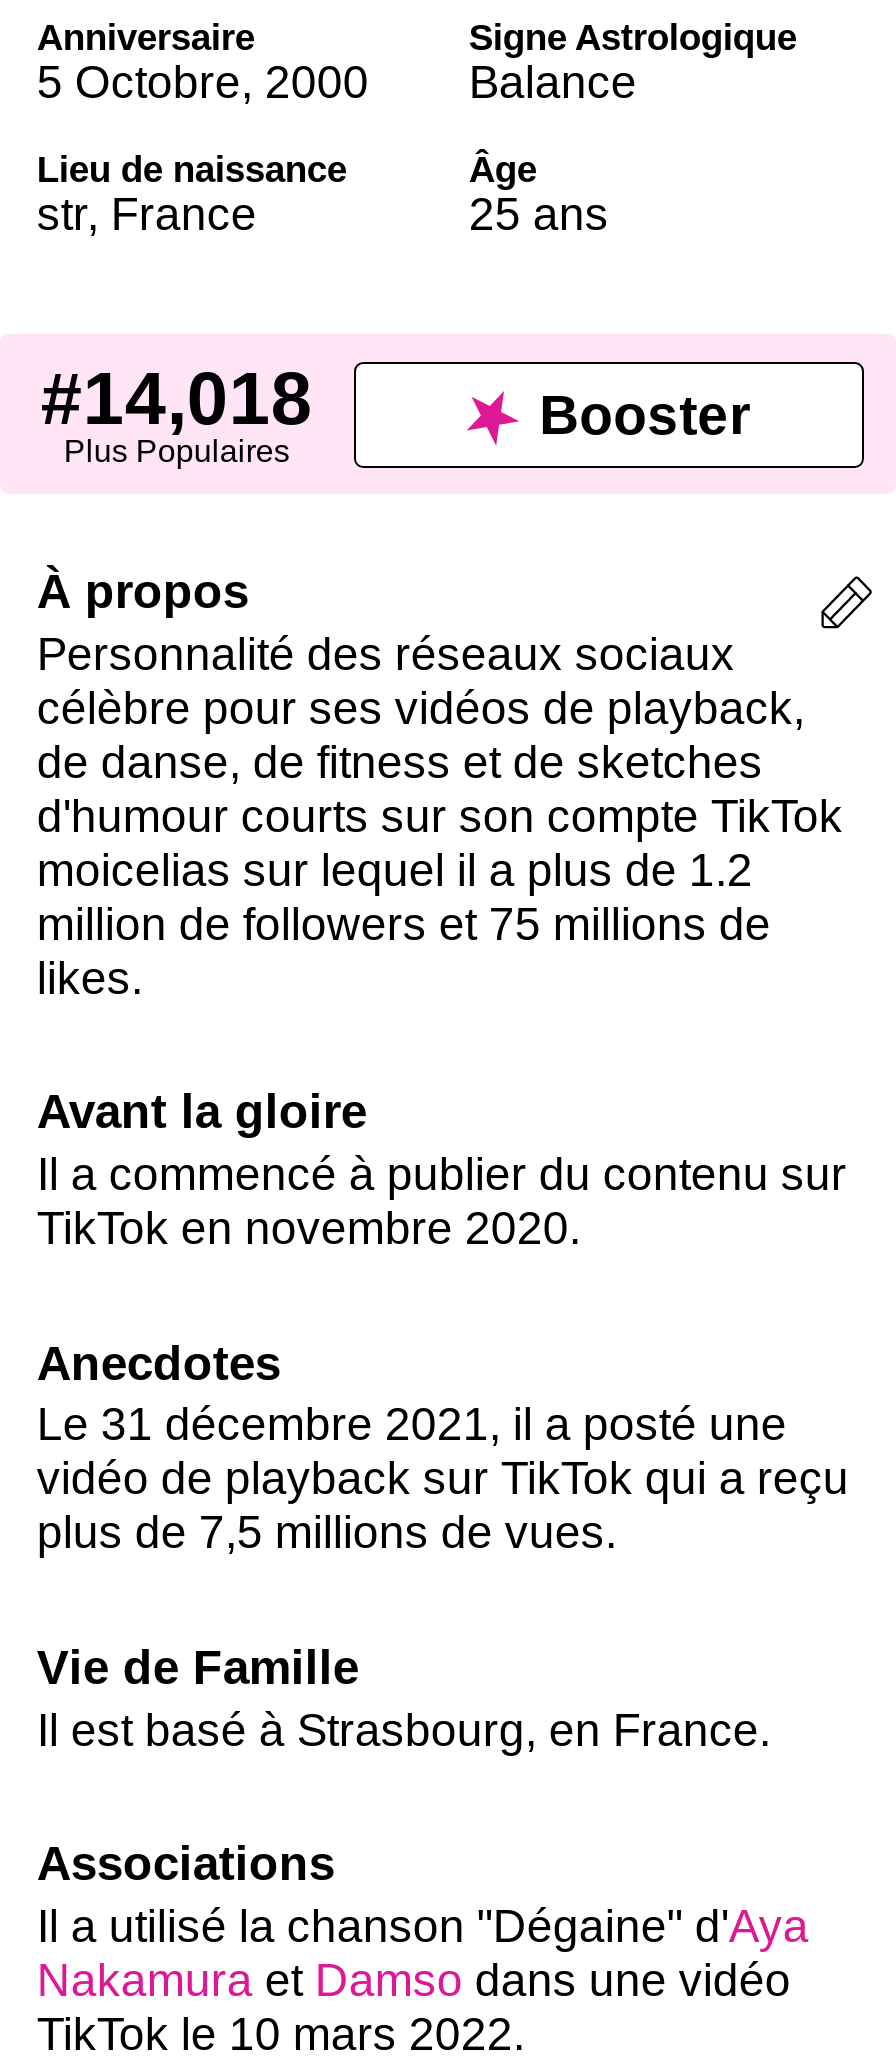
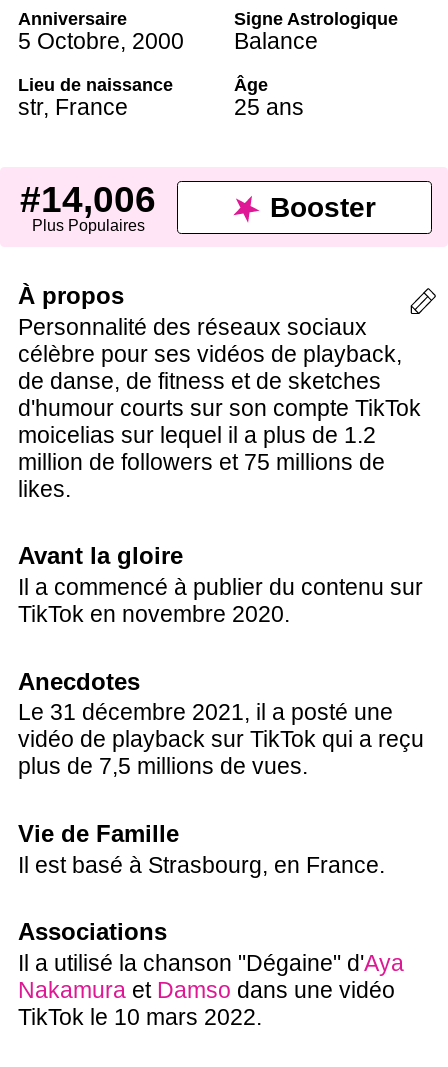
[41,357,313,439] #14,018 -> [20,178,156,219] #14,006

